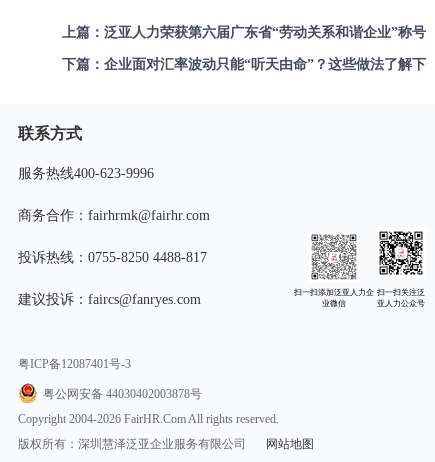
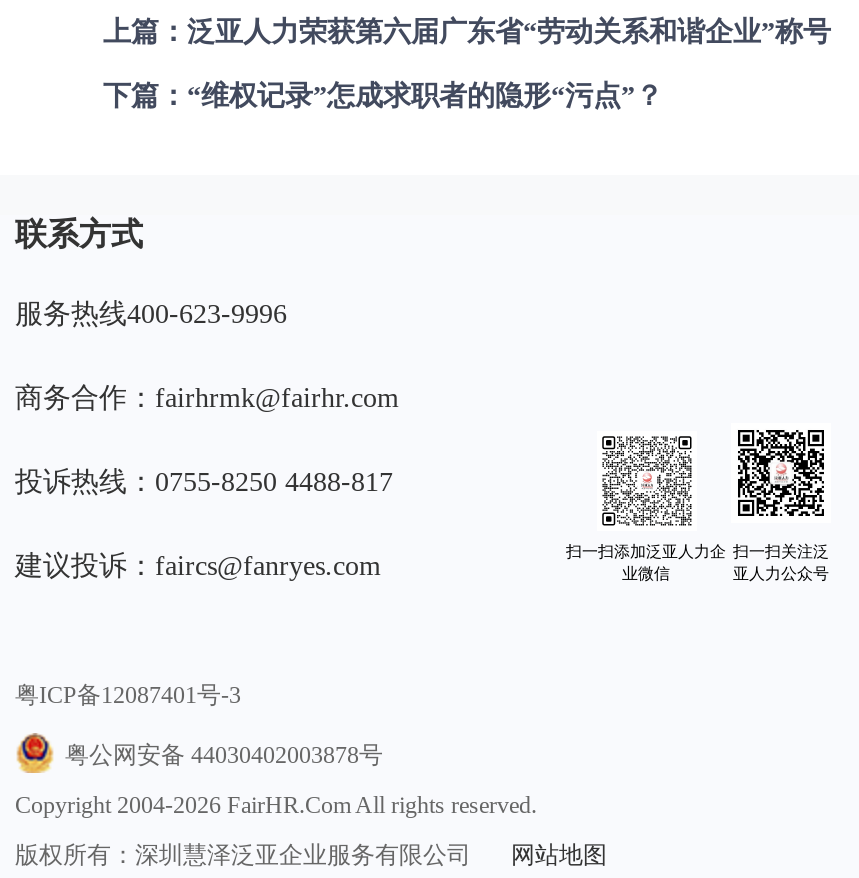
[62,57,426,72] 下篇：企业面对汇率波动只能“听天由命”？这些做法了解下 -> [103,80,663,110] 下篇：“维权记录”怎成求职者的隐形“污点”？

